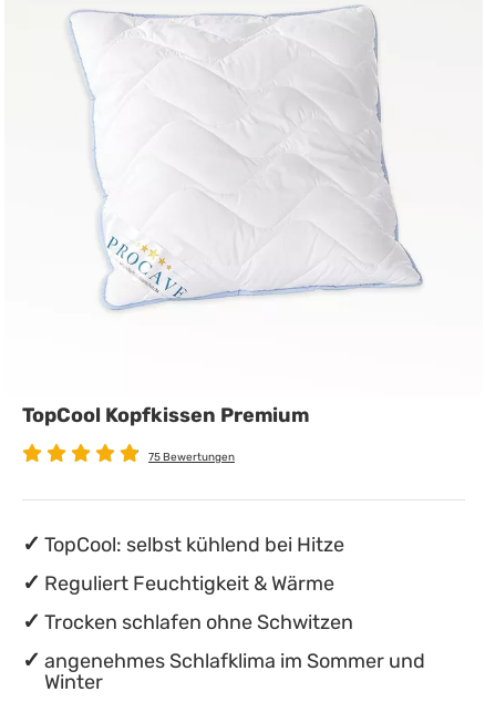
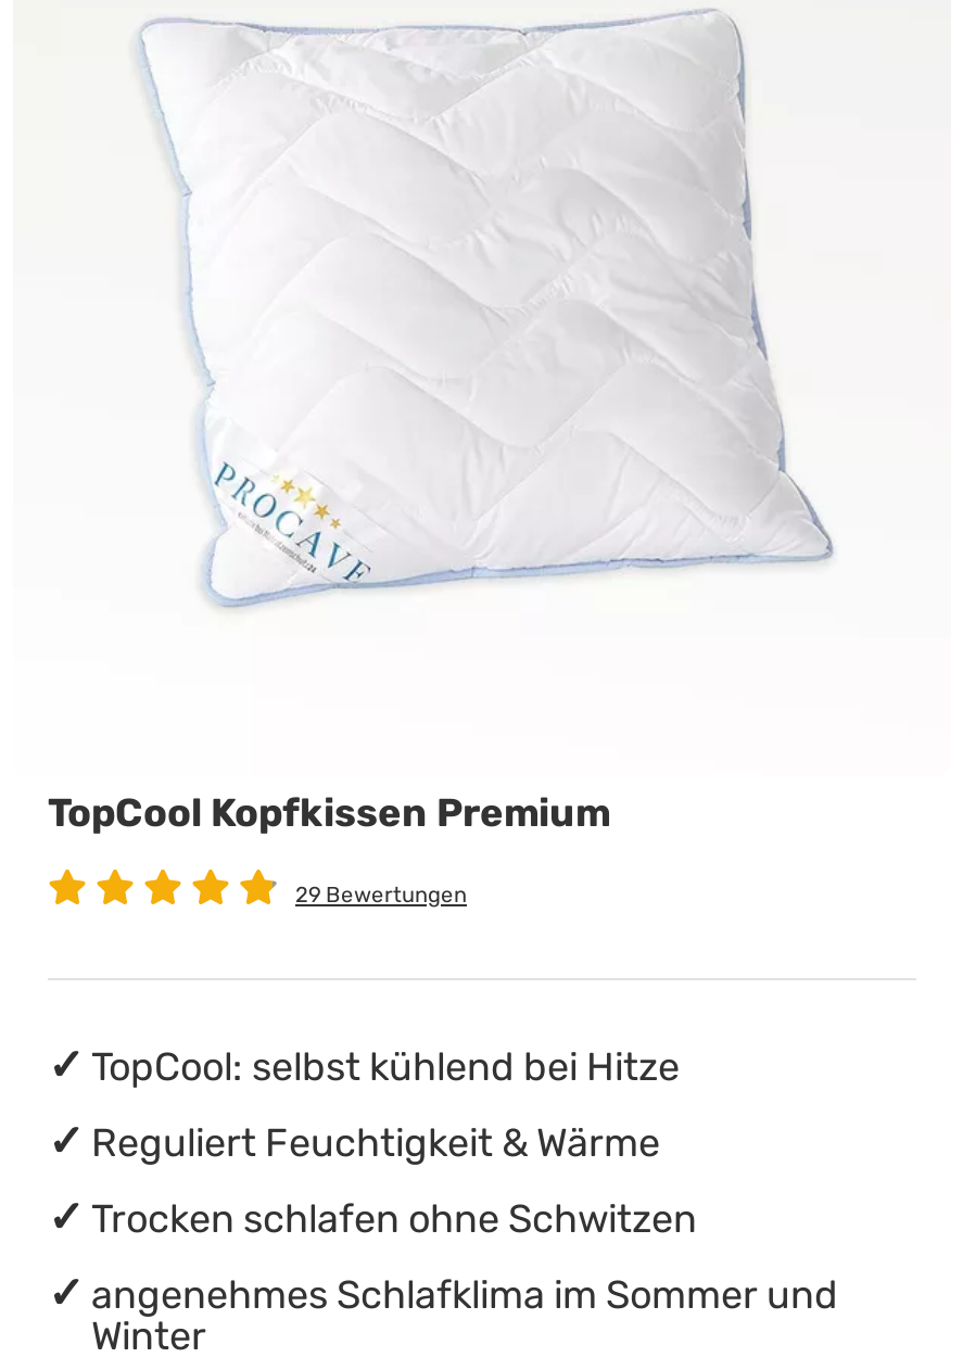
[148,450,235,464] 75 Bewertungen -> [295,882,467,908] 29 Bewertungen

